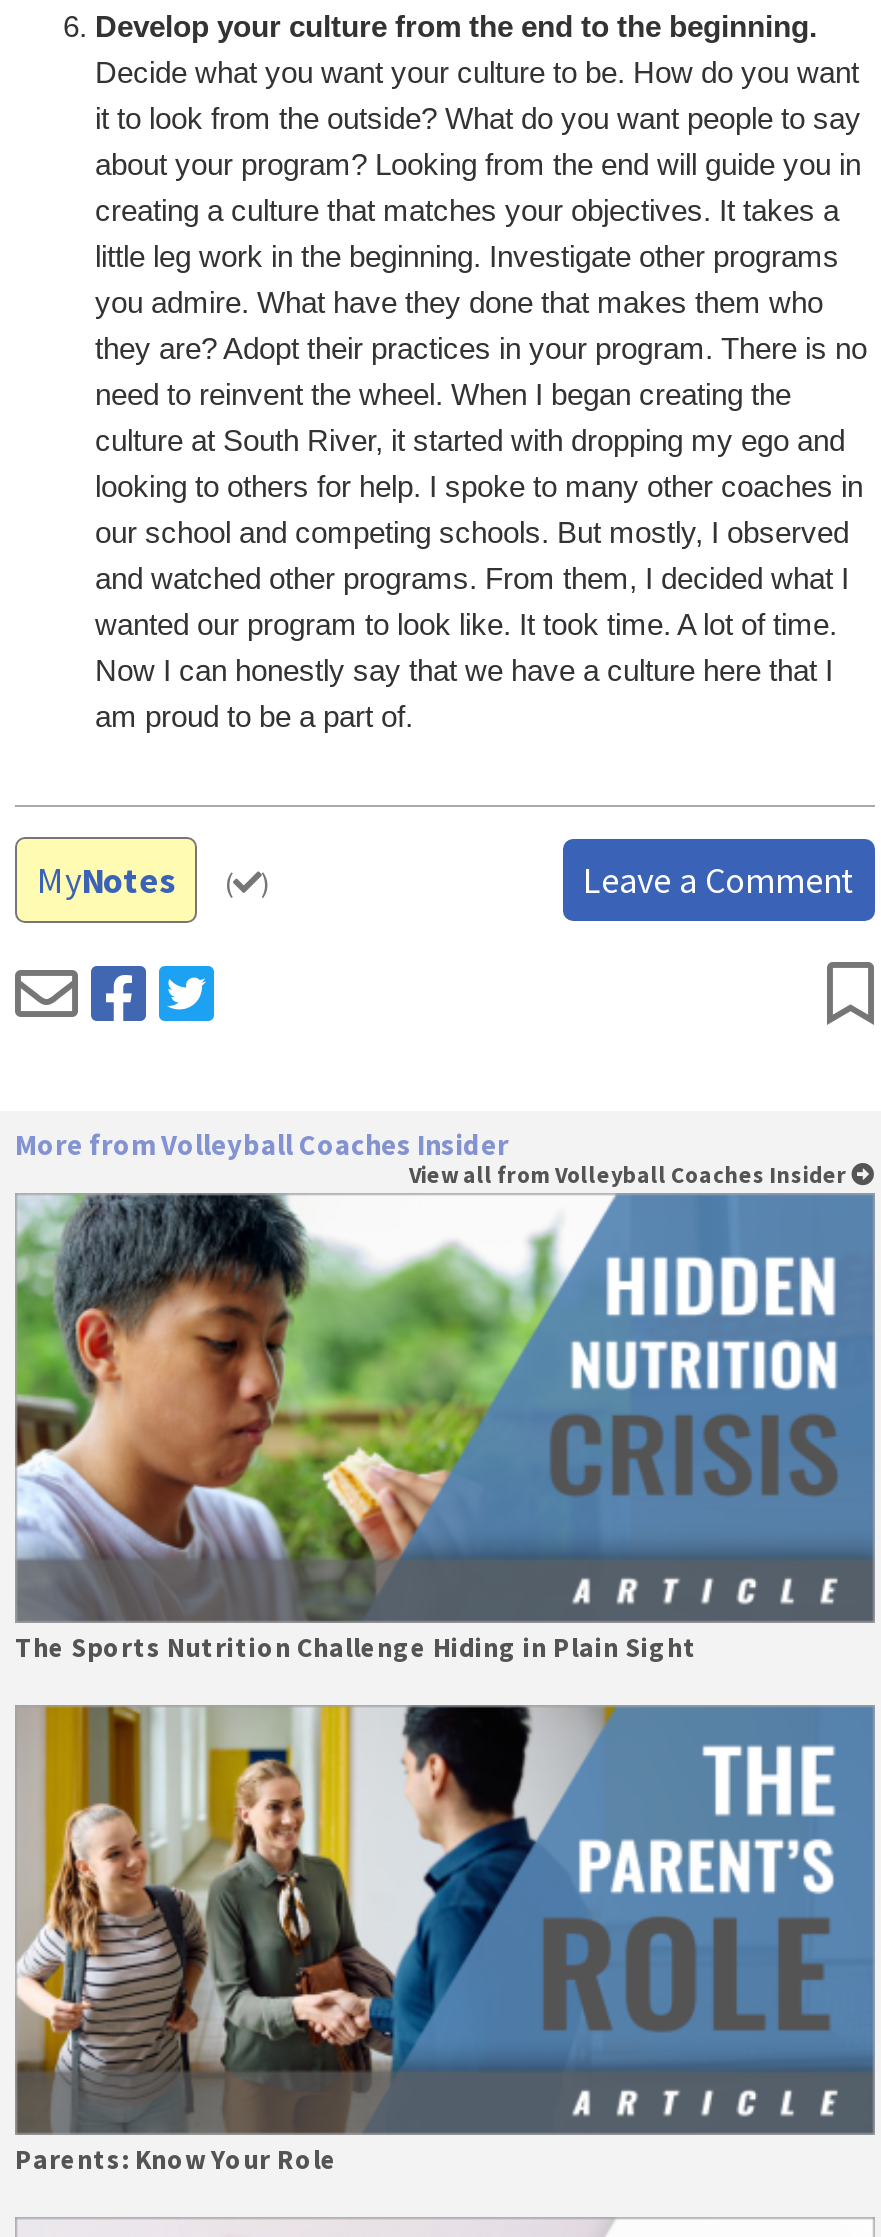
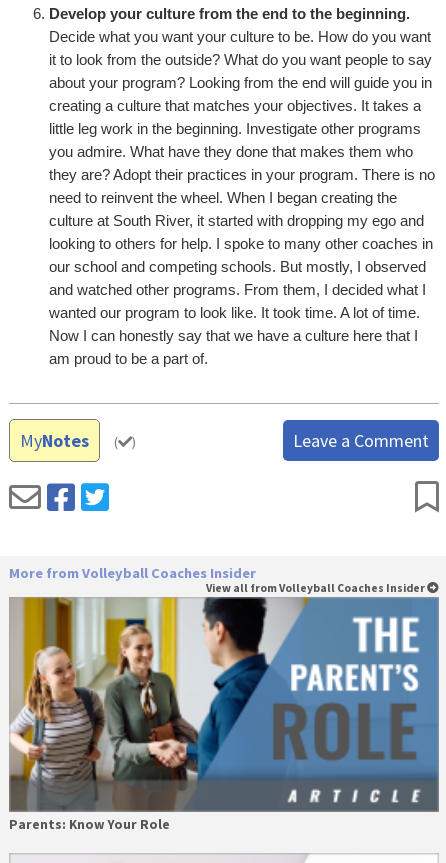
[15,1193,839,1665] [image] | The Sports Nutrition Challenge Hiding in Plain Sight -> none

